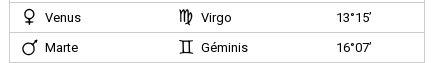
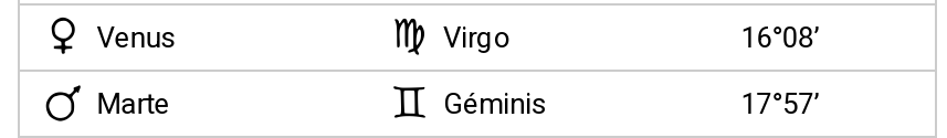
[336,10,372,25] 13°15’ -> [741,20,820,53] 16°08’
[336,40,372,55] 16°07’ -> [741,87,820,120] 17°57’

